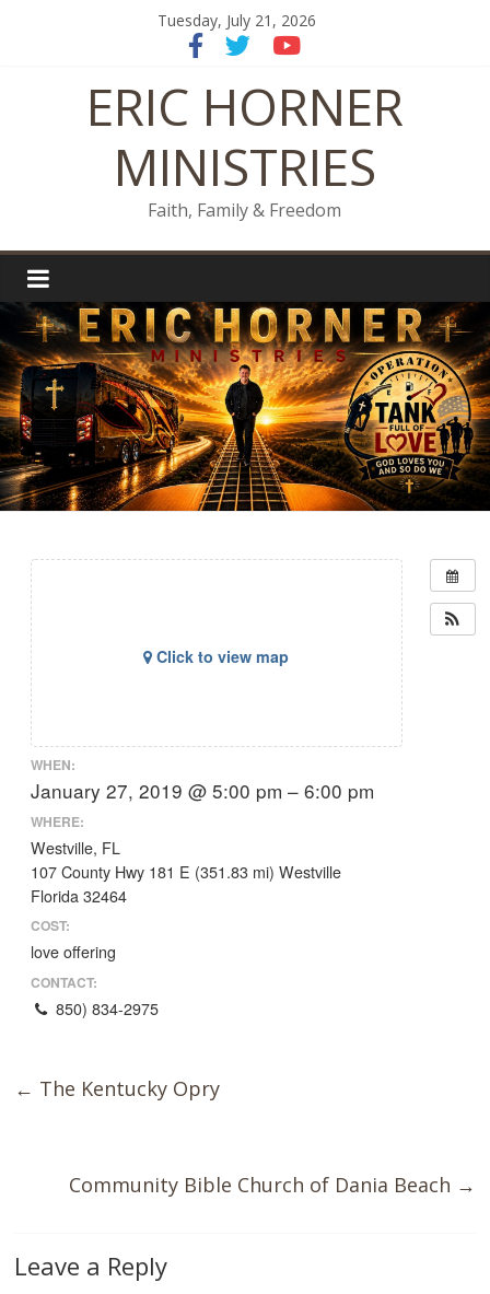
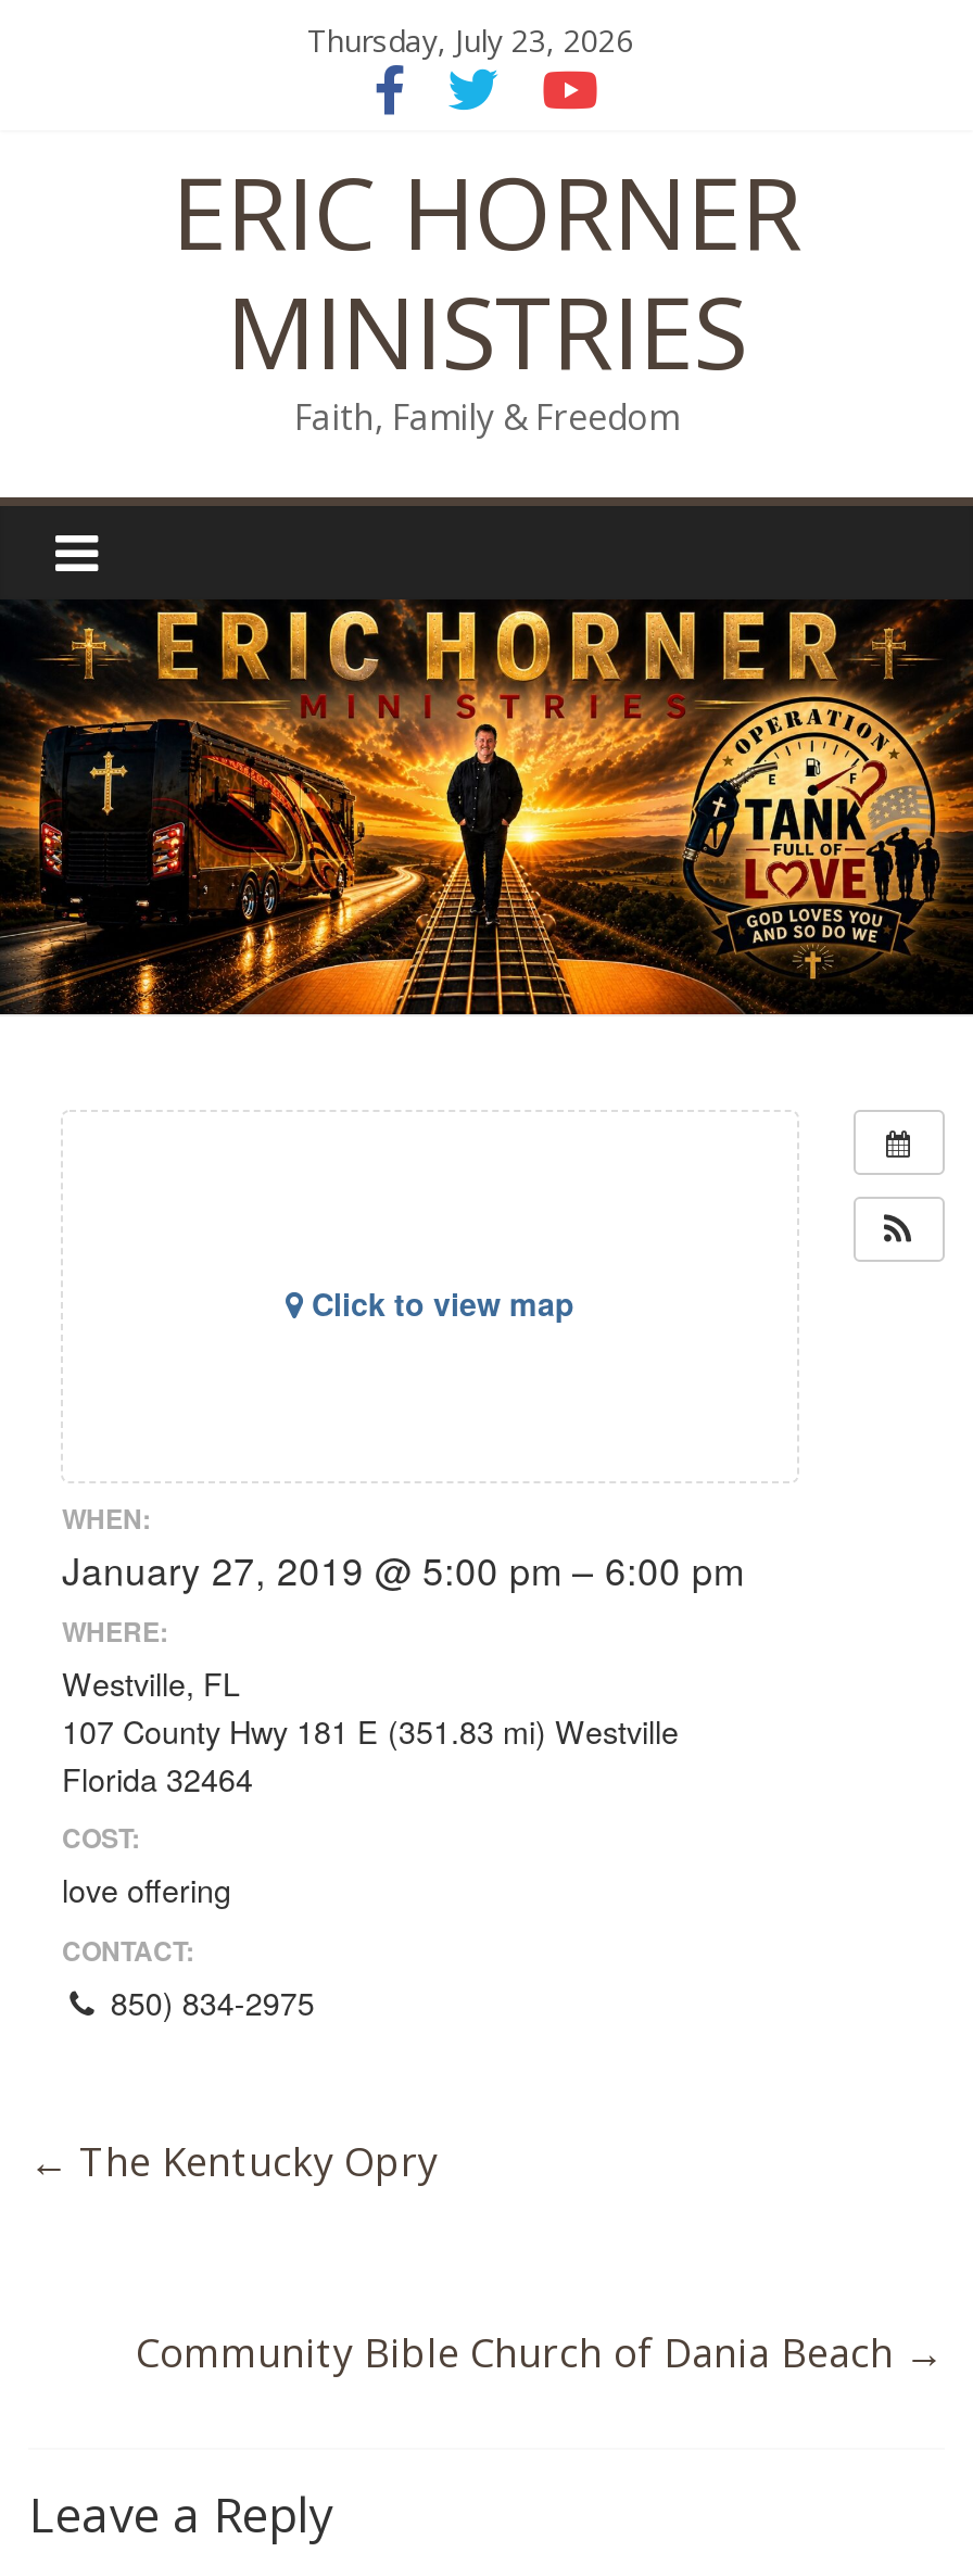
[157,10,316,31] Tuesday, July 21, 2026 -> [307,20,633,61] Thursday, July 23, 2026

